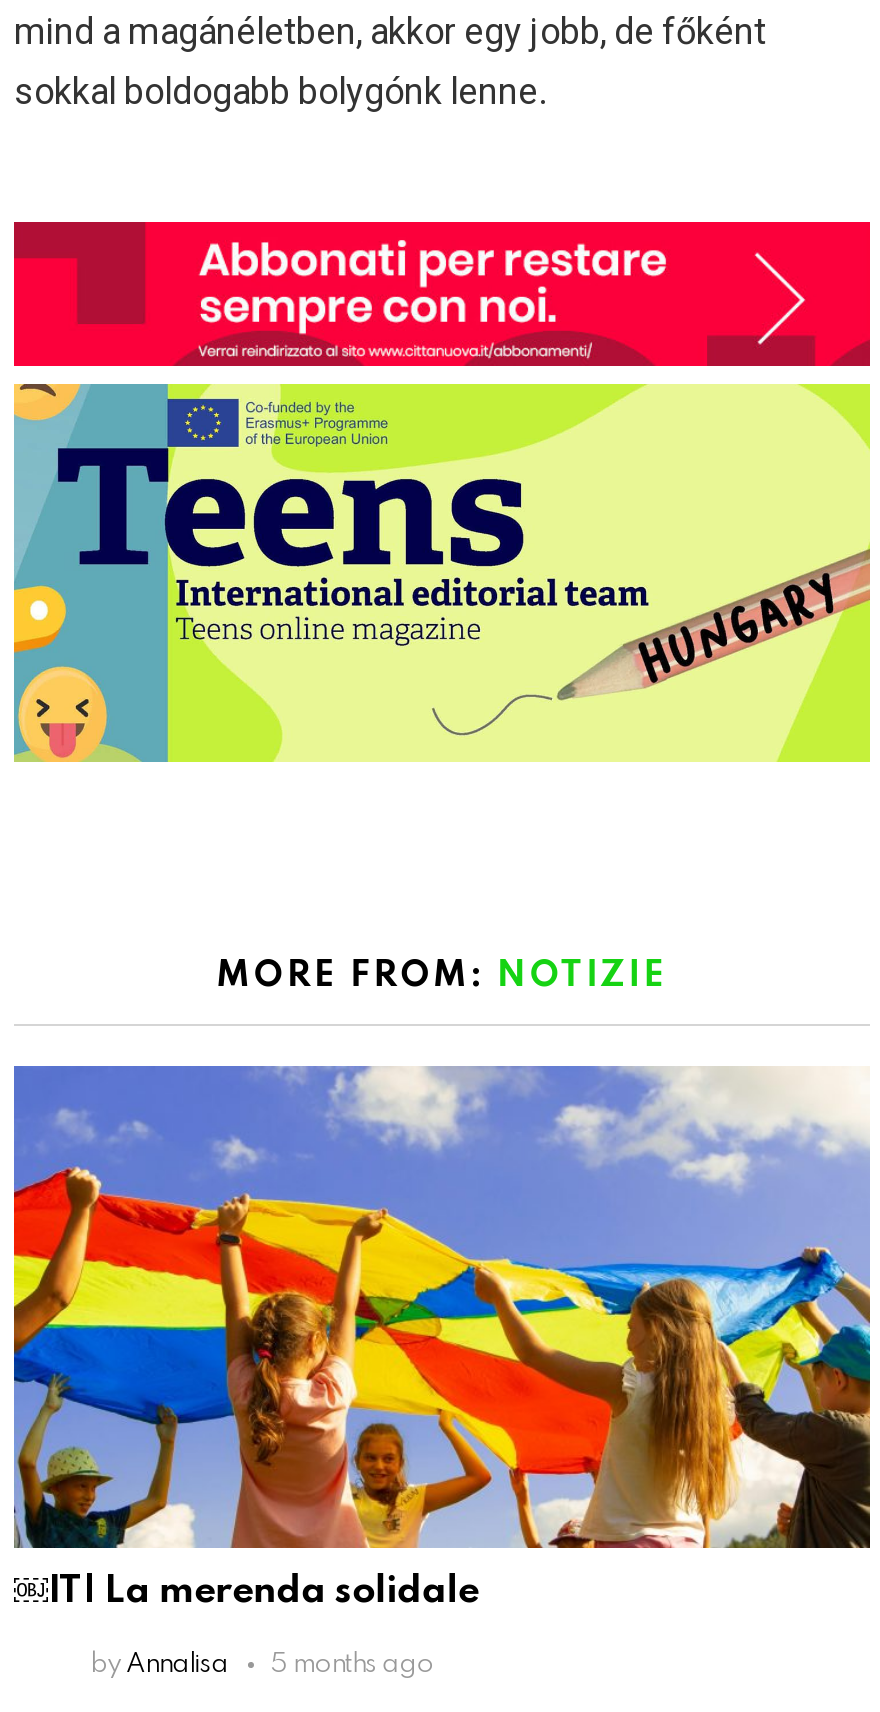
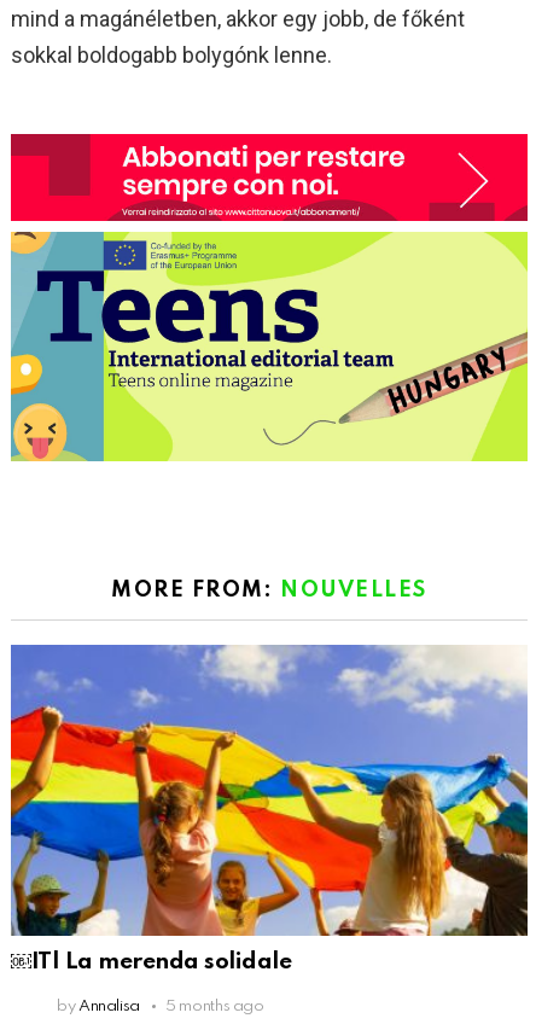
[216,959,668,995] MORE FROM: NOTIZIE -> [111,579,427,601] MORE FROM: NOUVELLES

